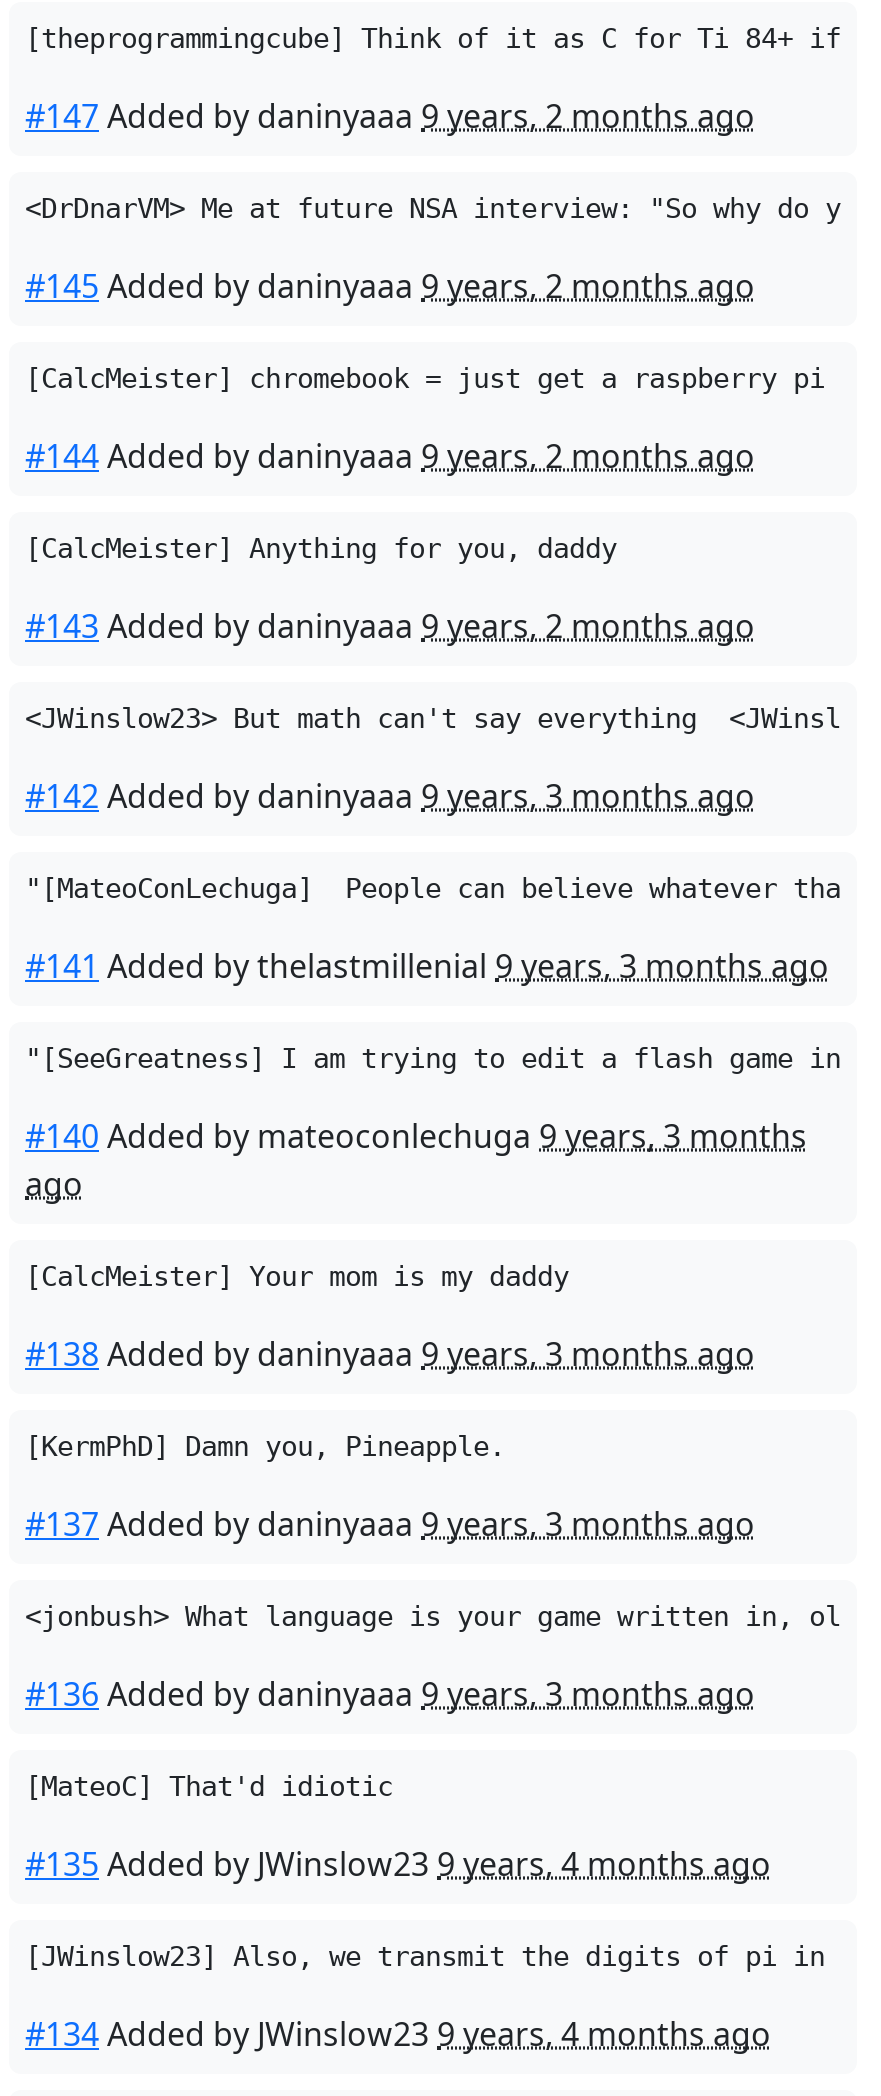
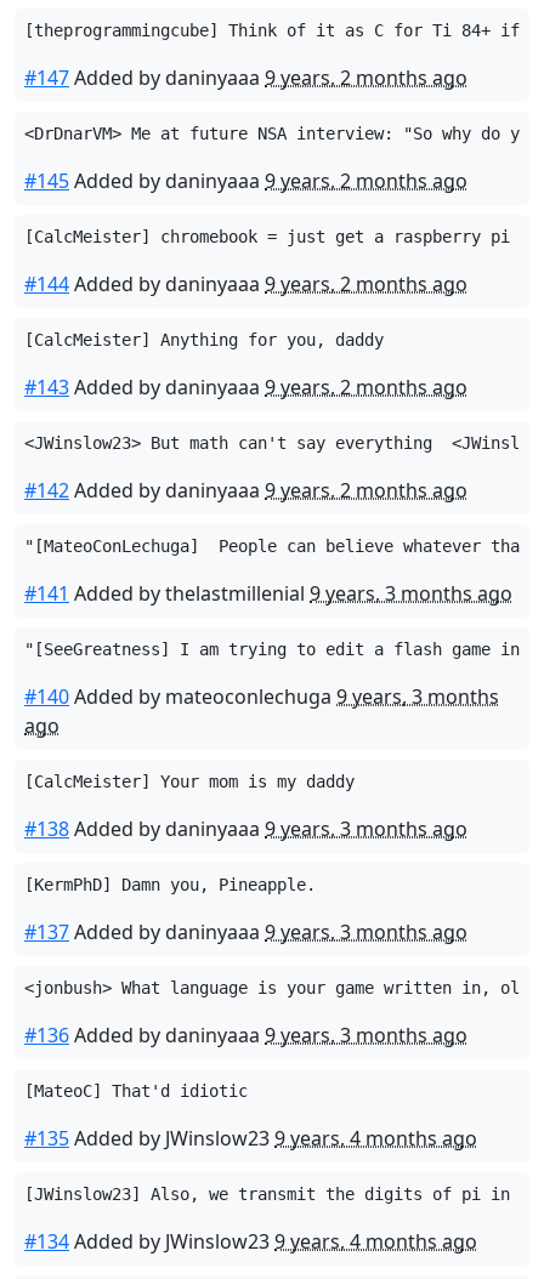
[25,773,755,817] #142 Added by daninyaaa 9 years, 3 months ago -> [24,477,467,503] #142 Added by daninyaaa 9 years, 2 months ago

